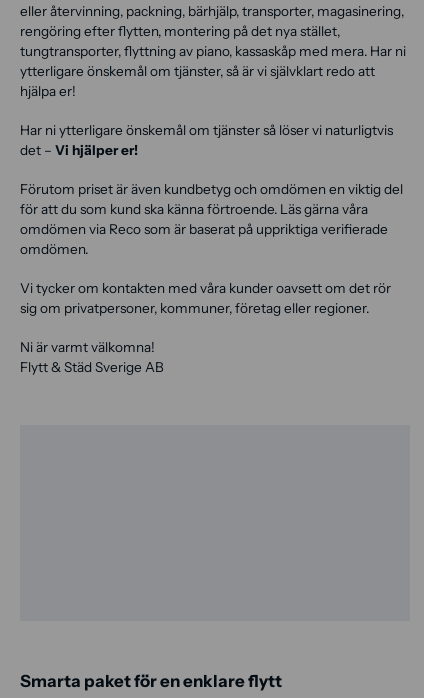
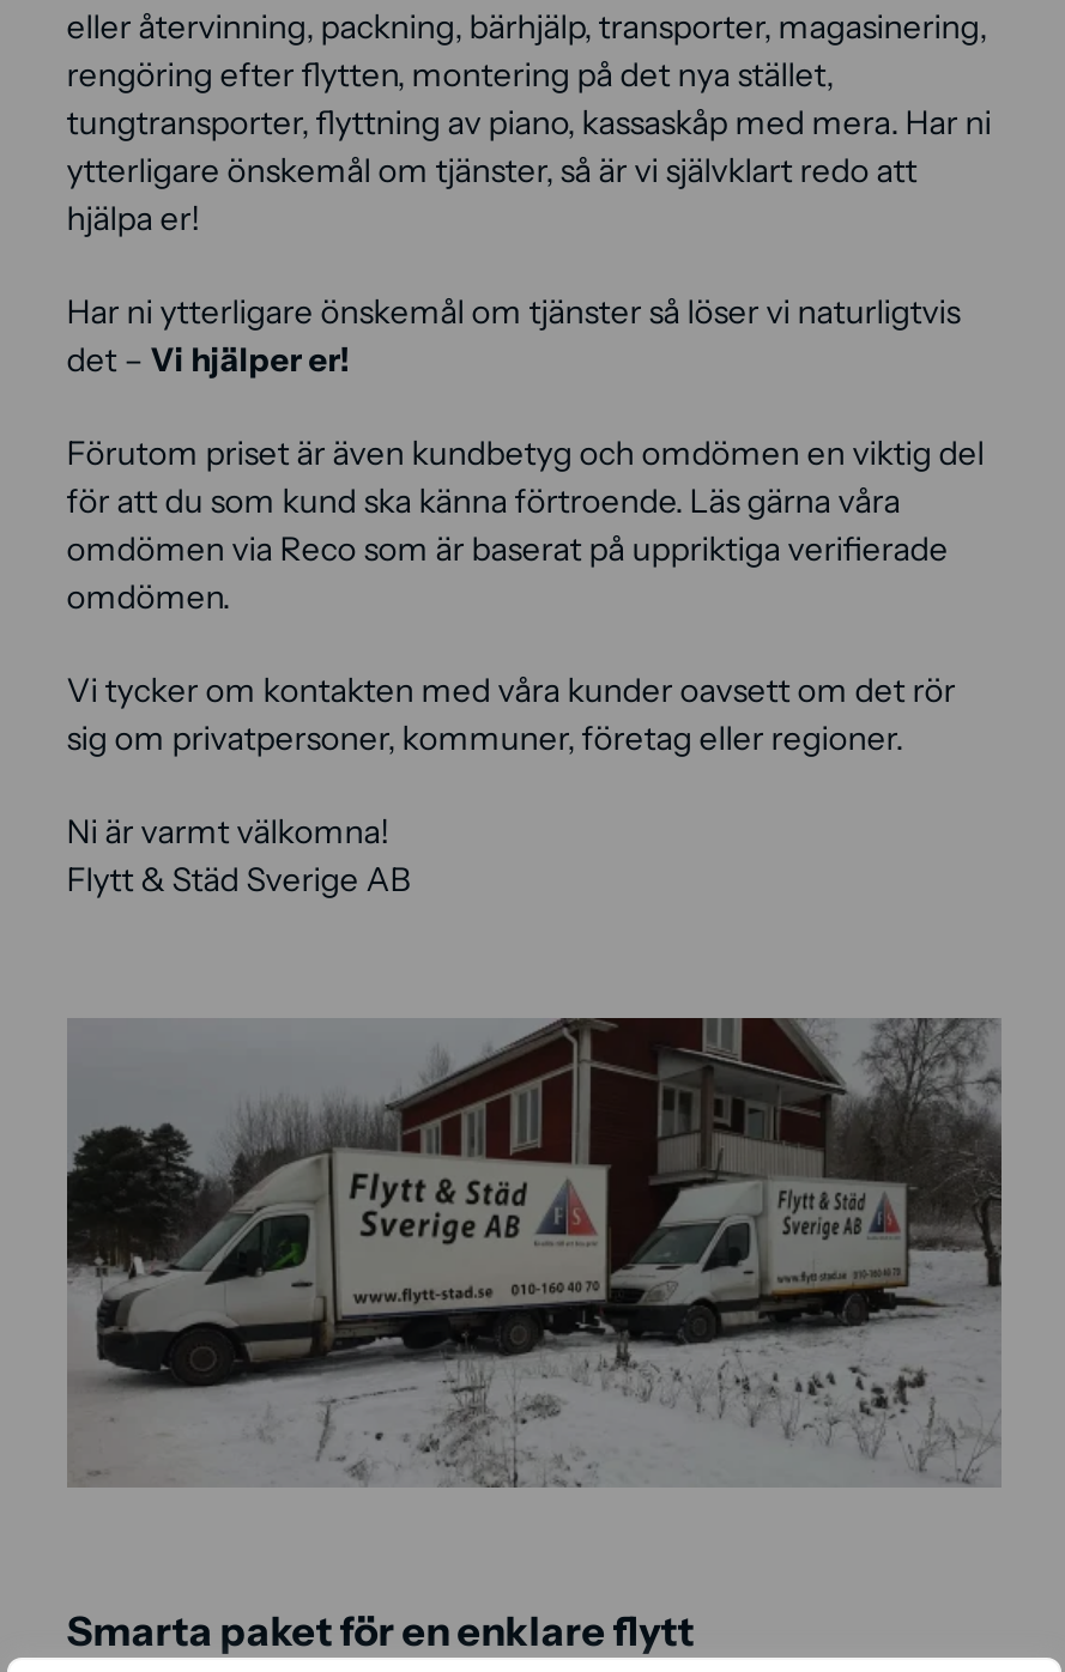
none -> [65,1016,1004,1488] [image]

